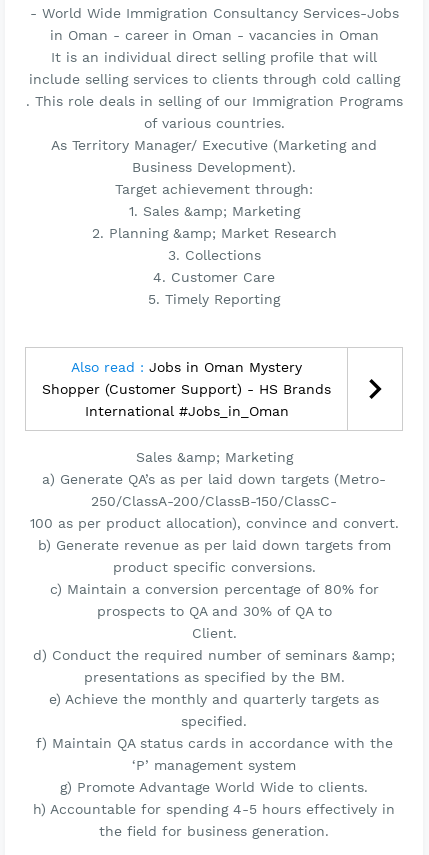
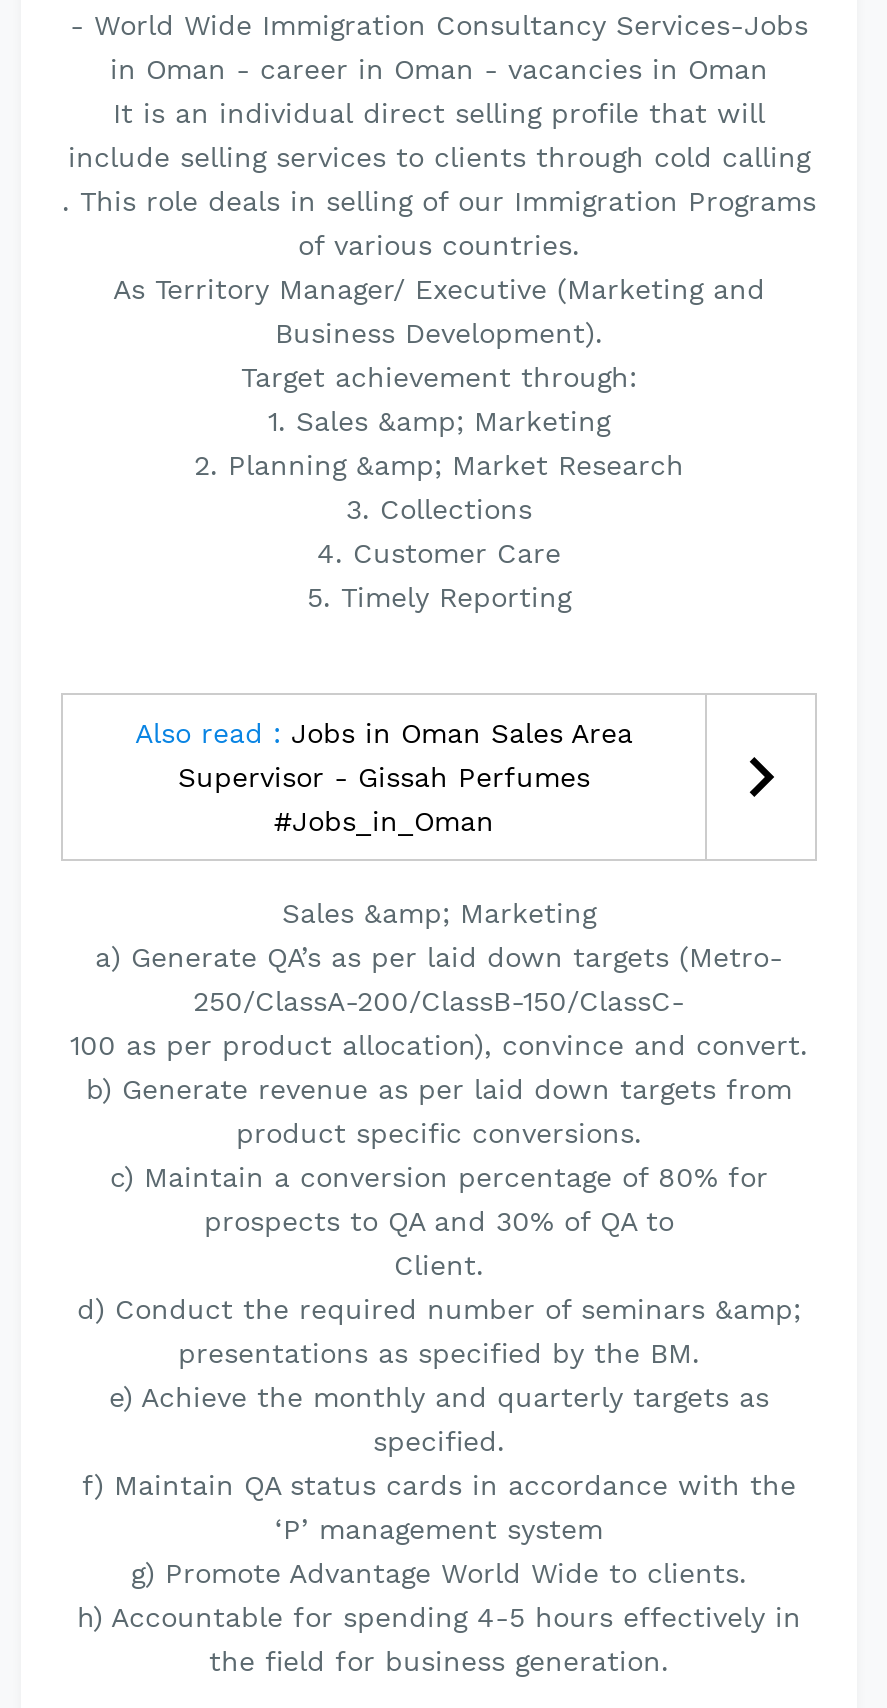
[42,359,331,419] Also read : Jobs in Oman Mystery | Shopper (Customer Support) - HS Brands | International #Jobs_in_Oman -> [135,717,633,837] Also read : Jobs in Oman Sales Area | Supervisor - Gissah Perfumes | #Jobs_in_Oman

